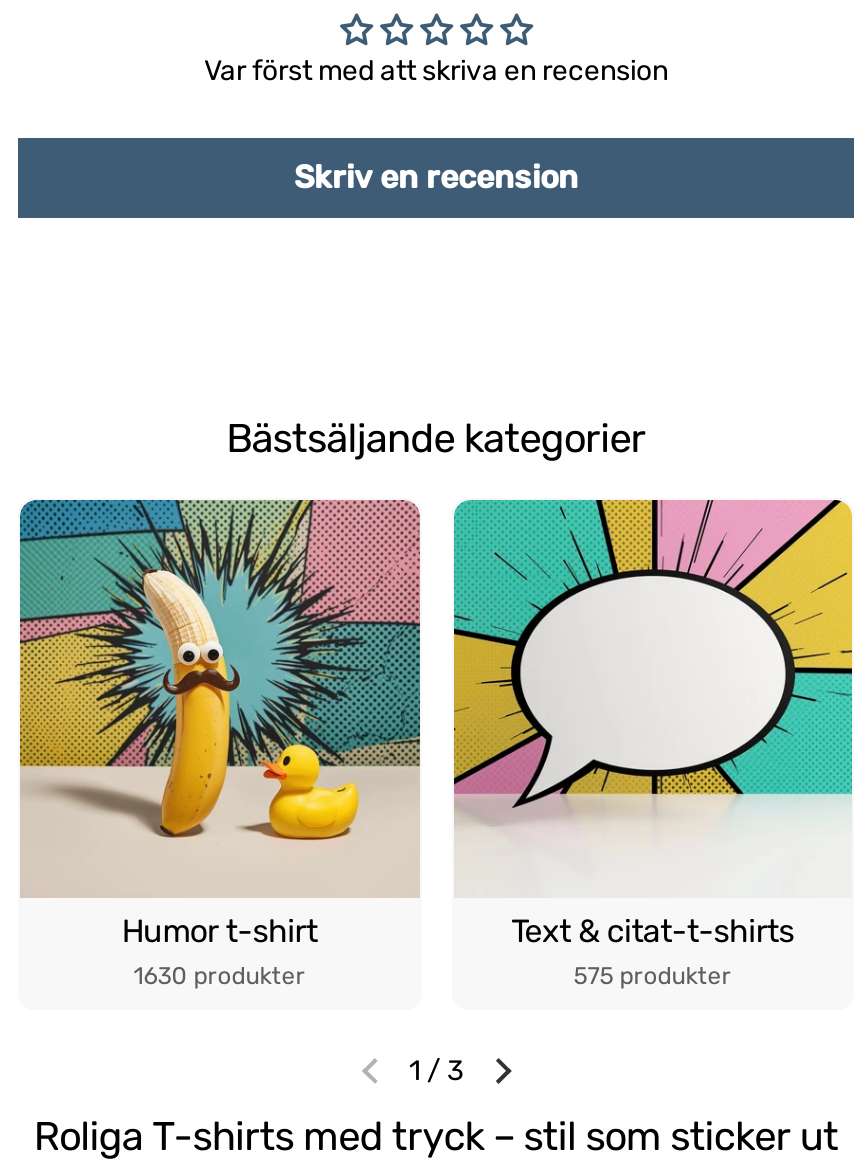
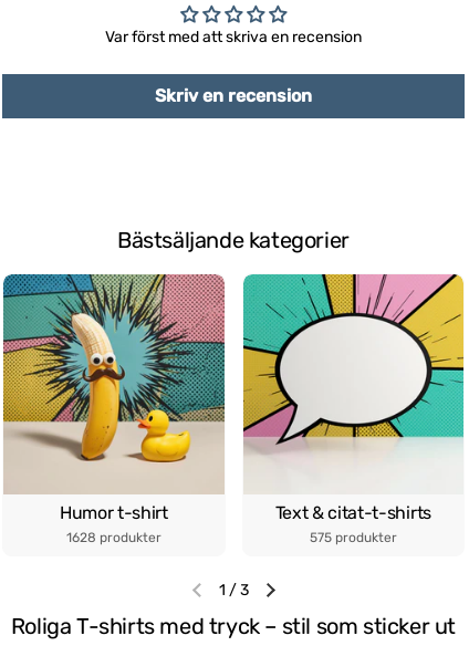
[134,963,306,991] 1630 produkter -> [66,530,161,546] 1628 produkter

